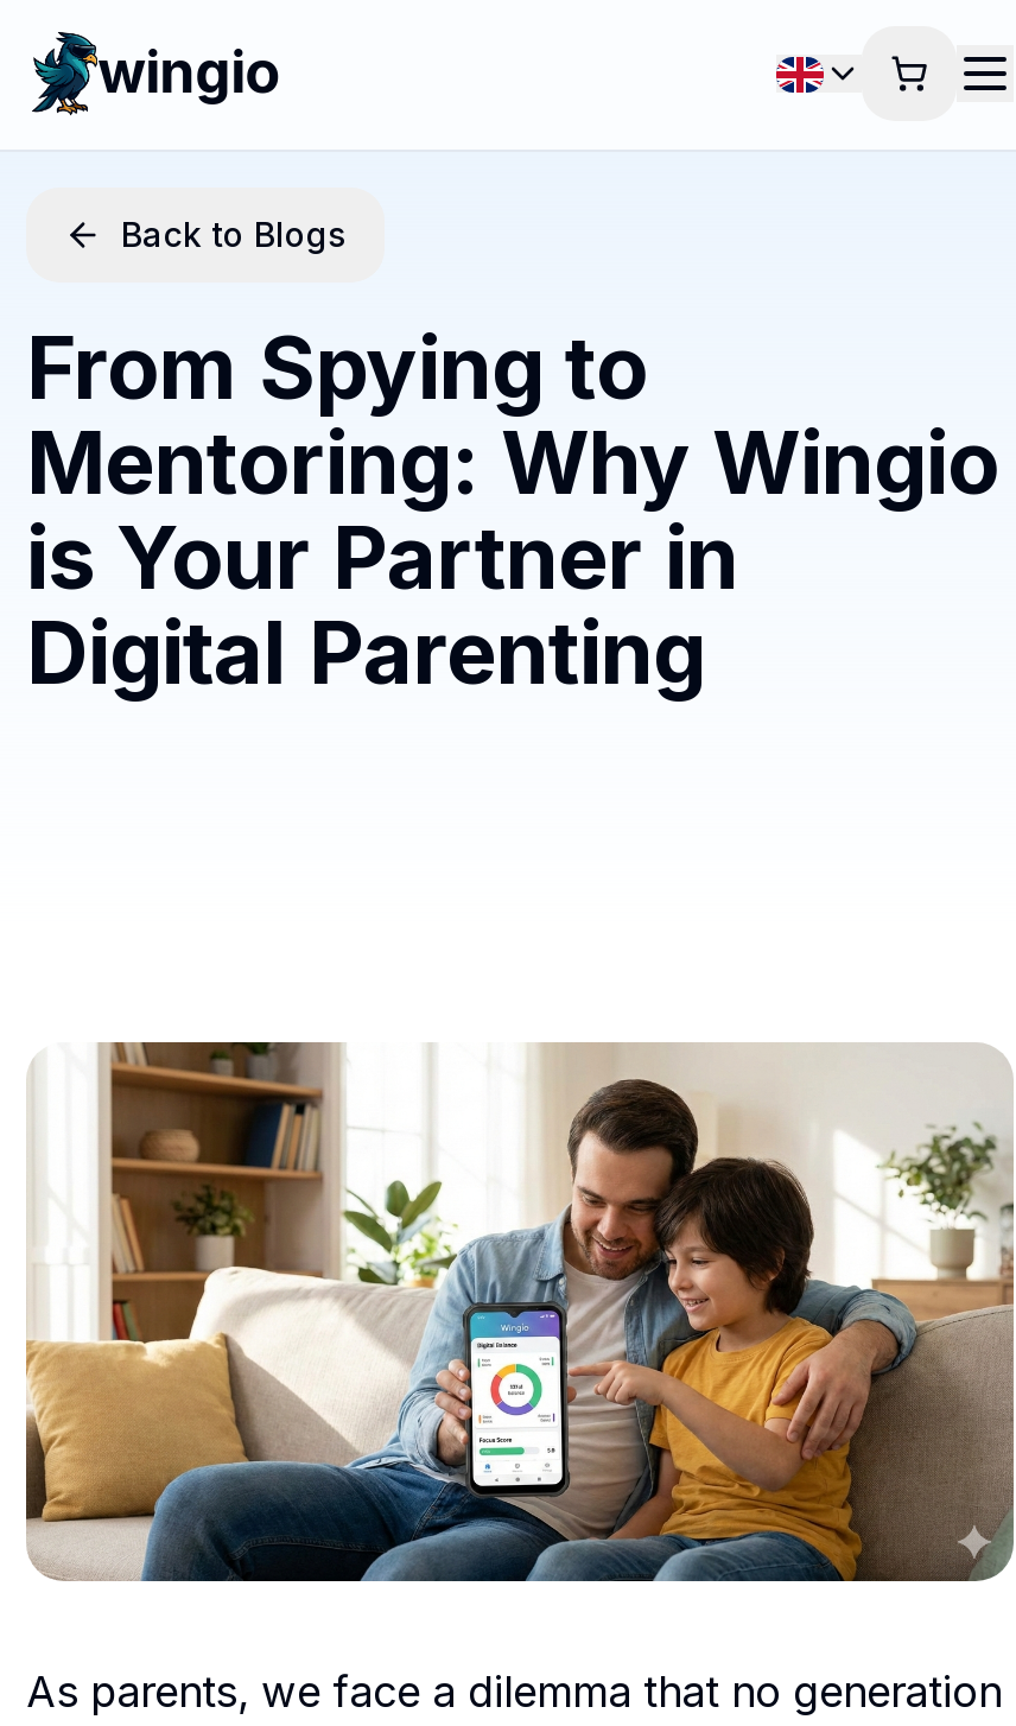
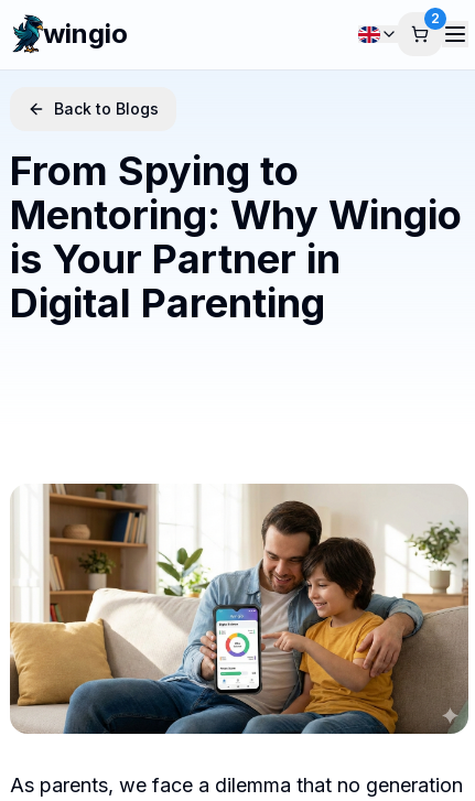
none -> [431,10,440,26] 2

